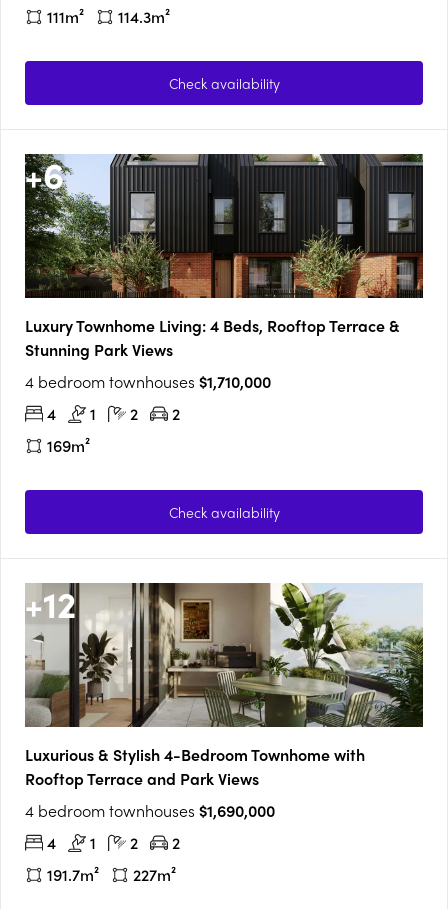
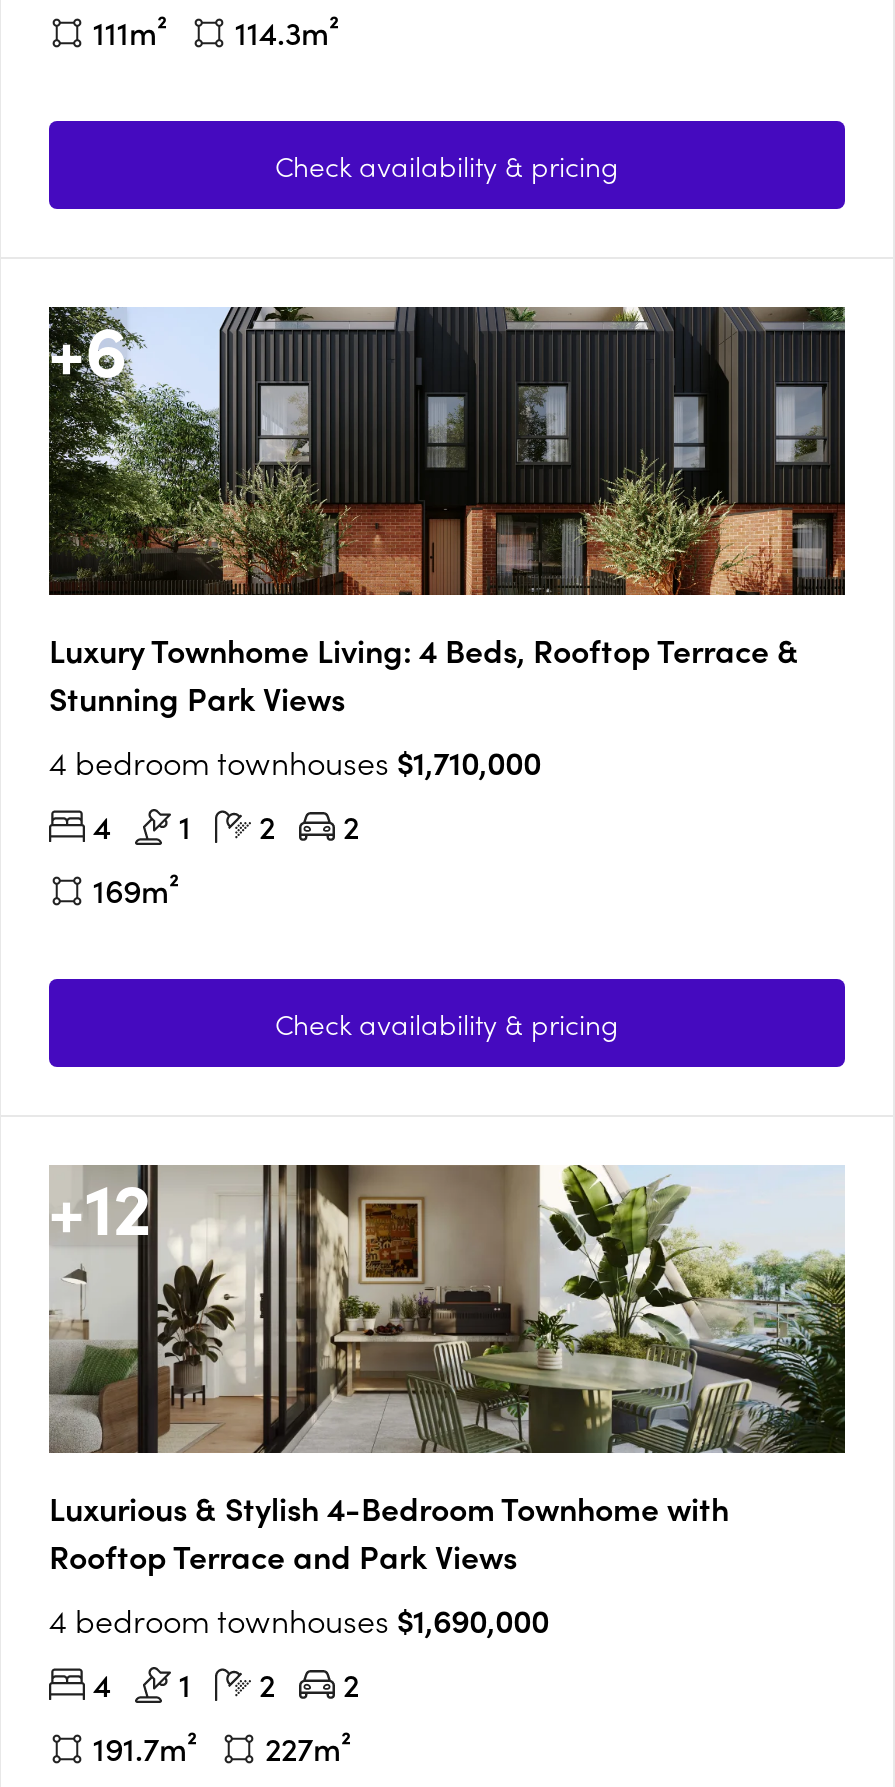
[168,73,279,93] Check availability -> [275,145,619,185] Check availability & pricing
[168,502,279,522] Check availability -> [275,1003,619,1043] Check availability & pricing

